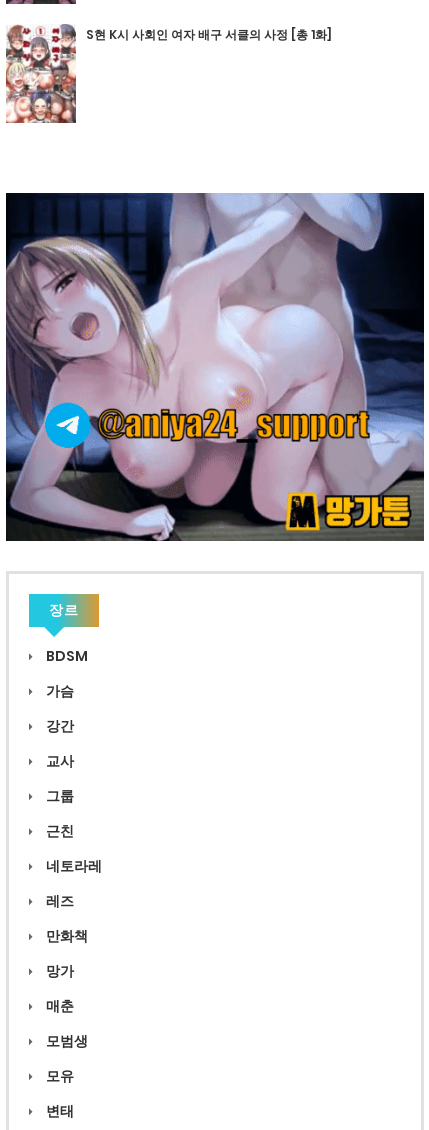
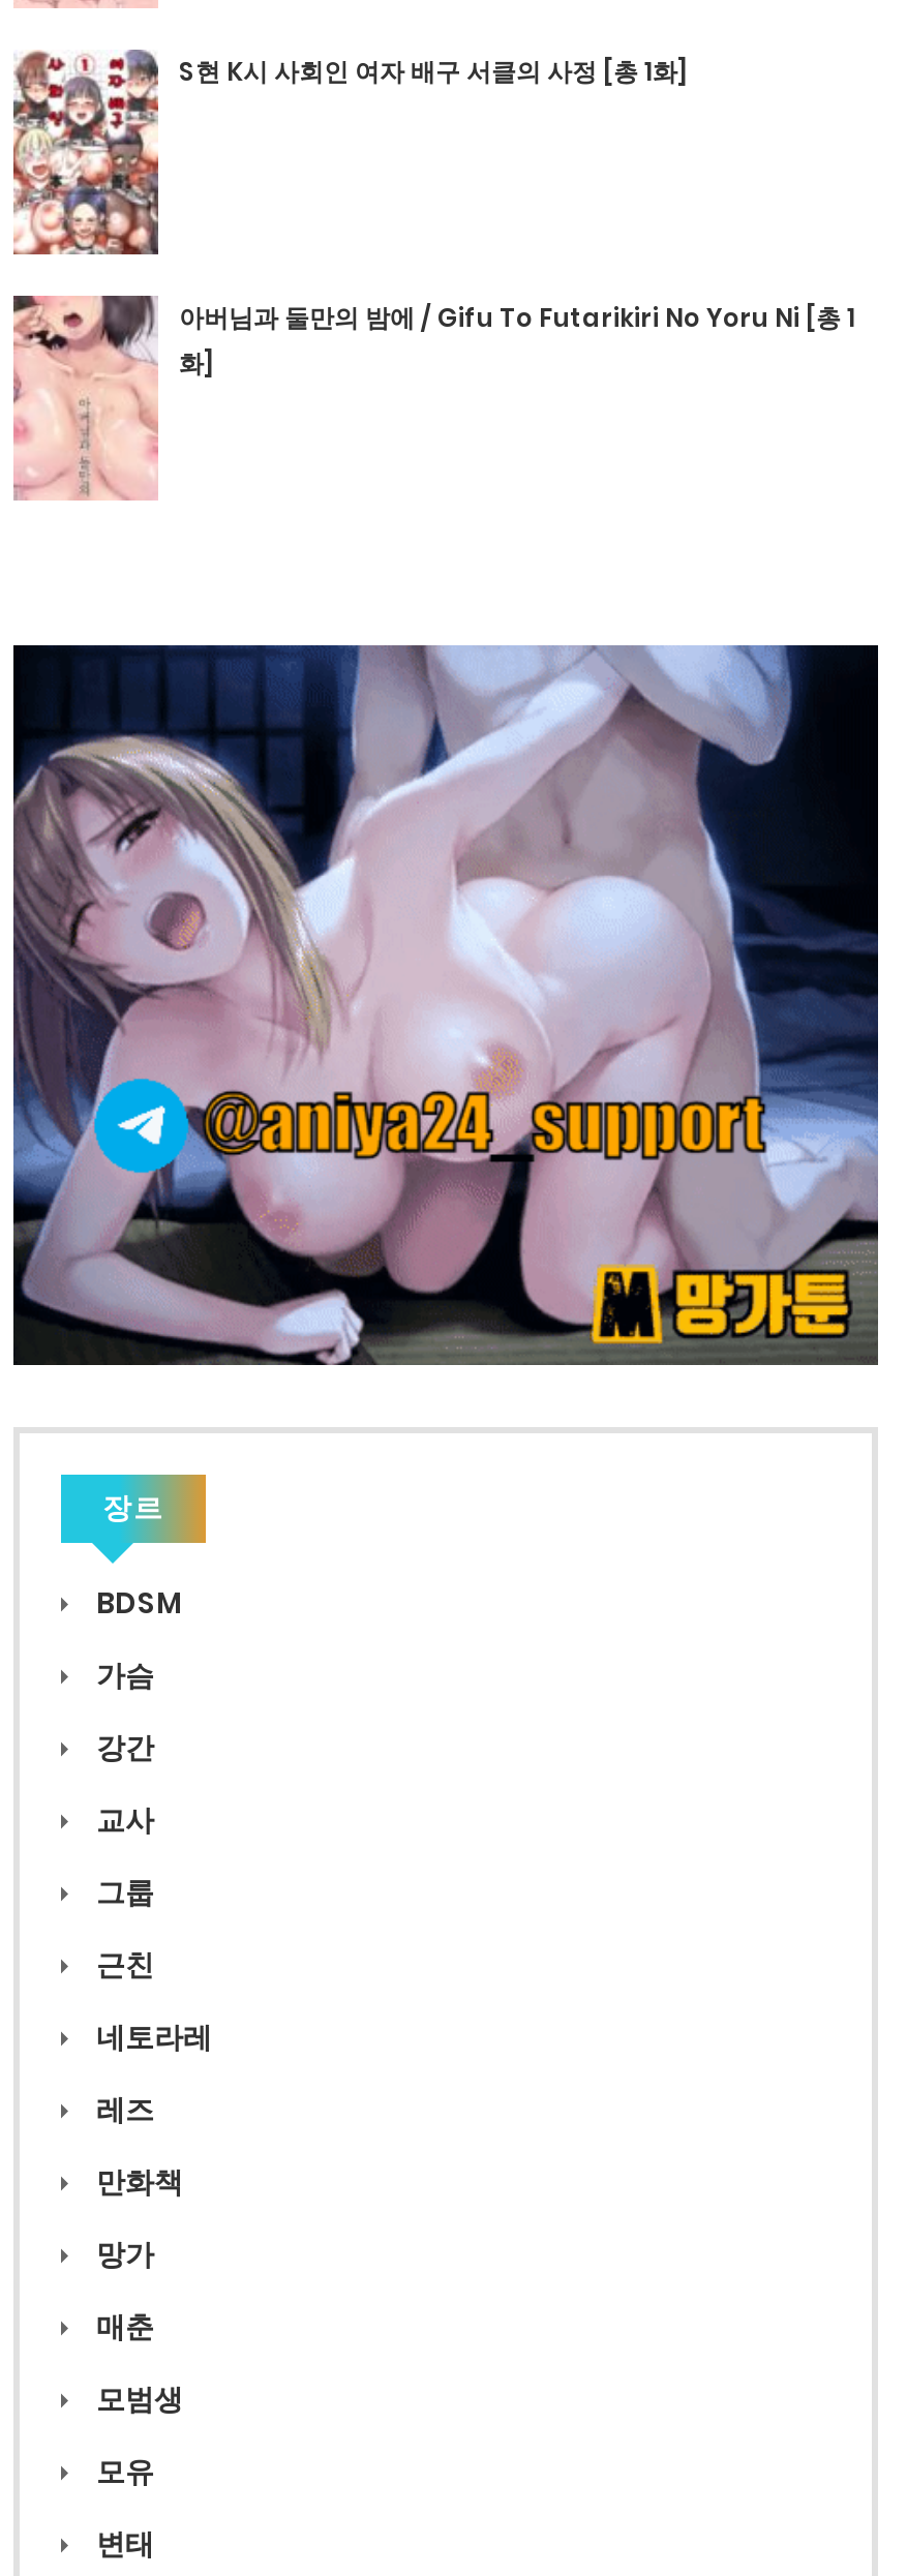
none -> [11,294,855,501] [image] | 아버님과 둘만의 밤에 / Gifu To Futarikiri No Yoru Ni [총 1 | 화]

